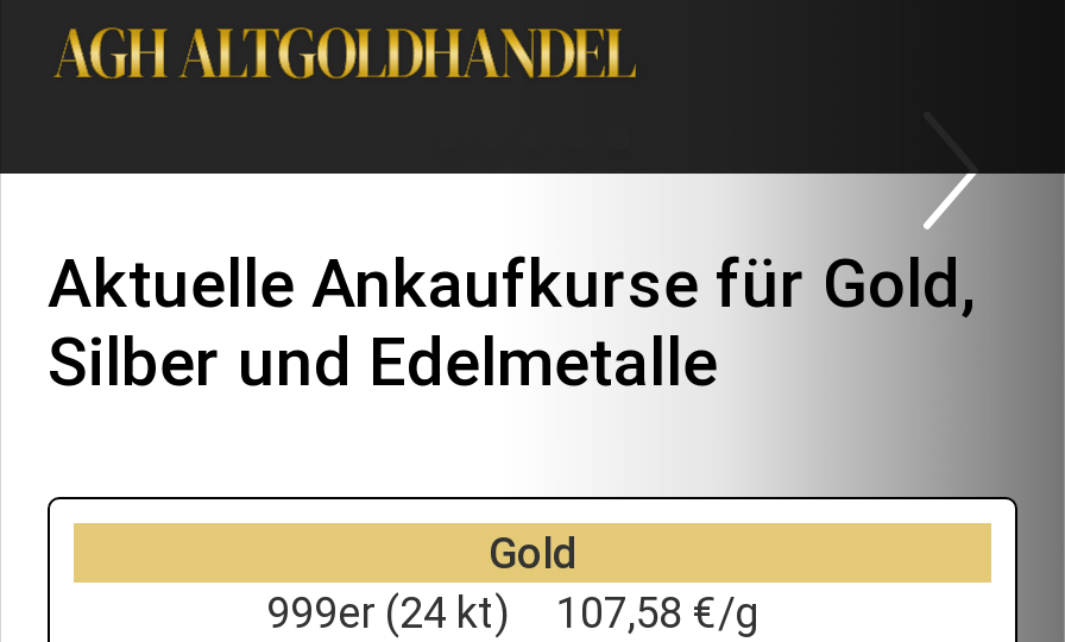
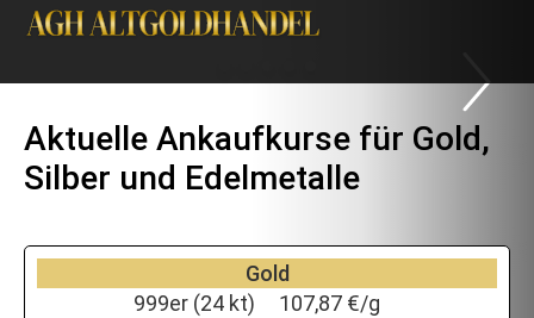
[266,587,758,637] 999er (24 kt) 107,58 €/g -> [133,291,380,316] 999er (24 kt) 107,87 €/g

